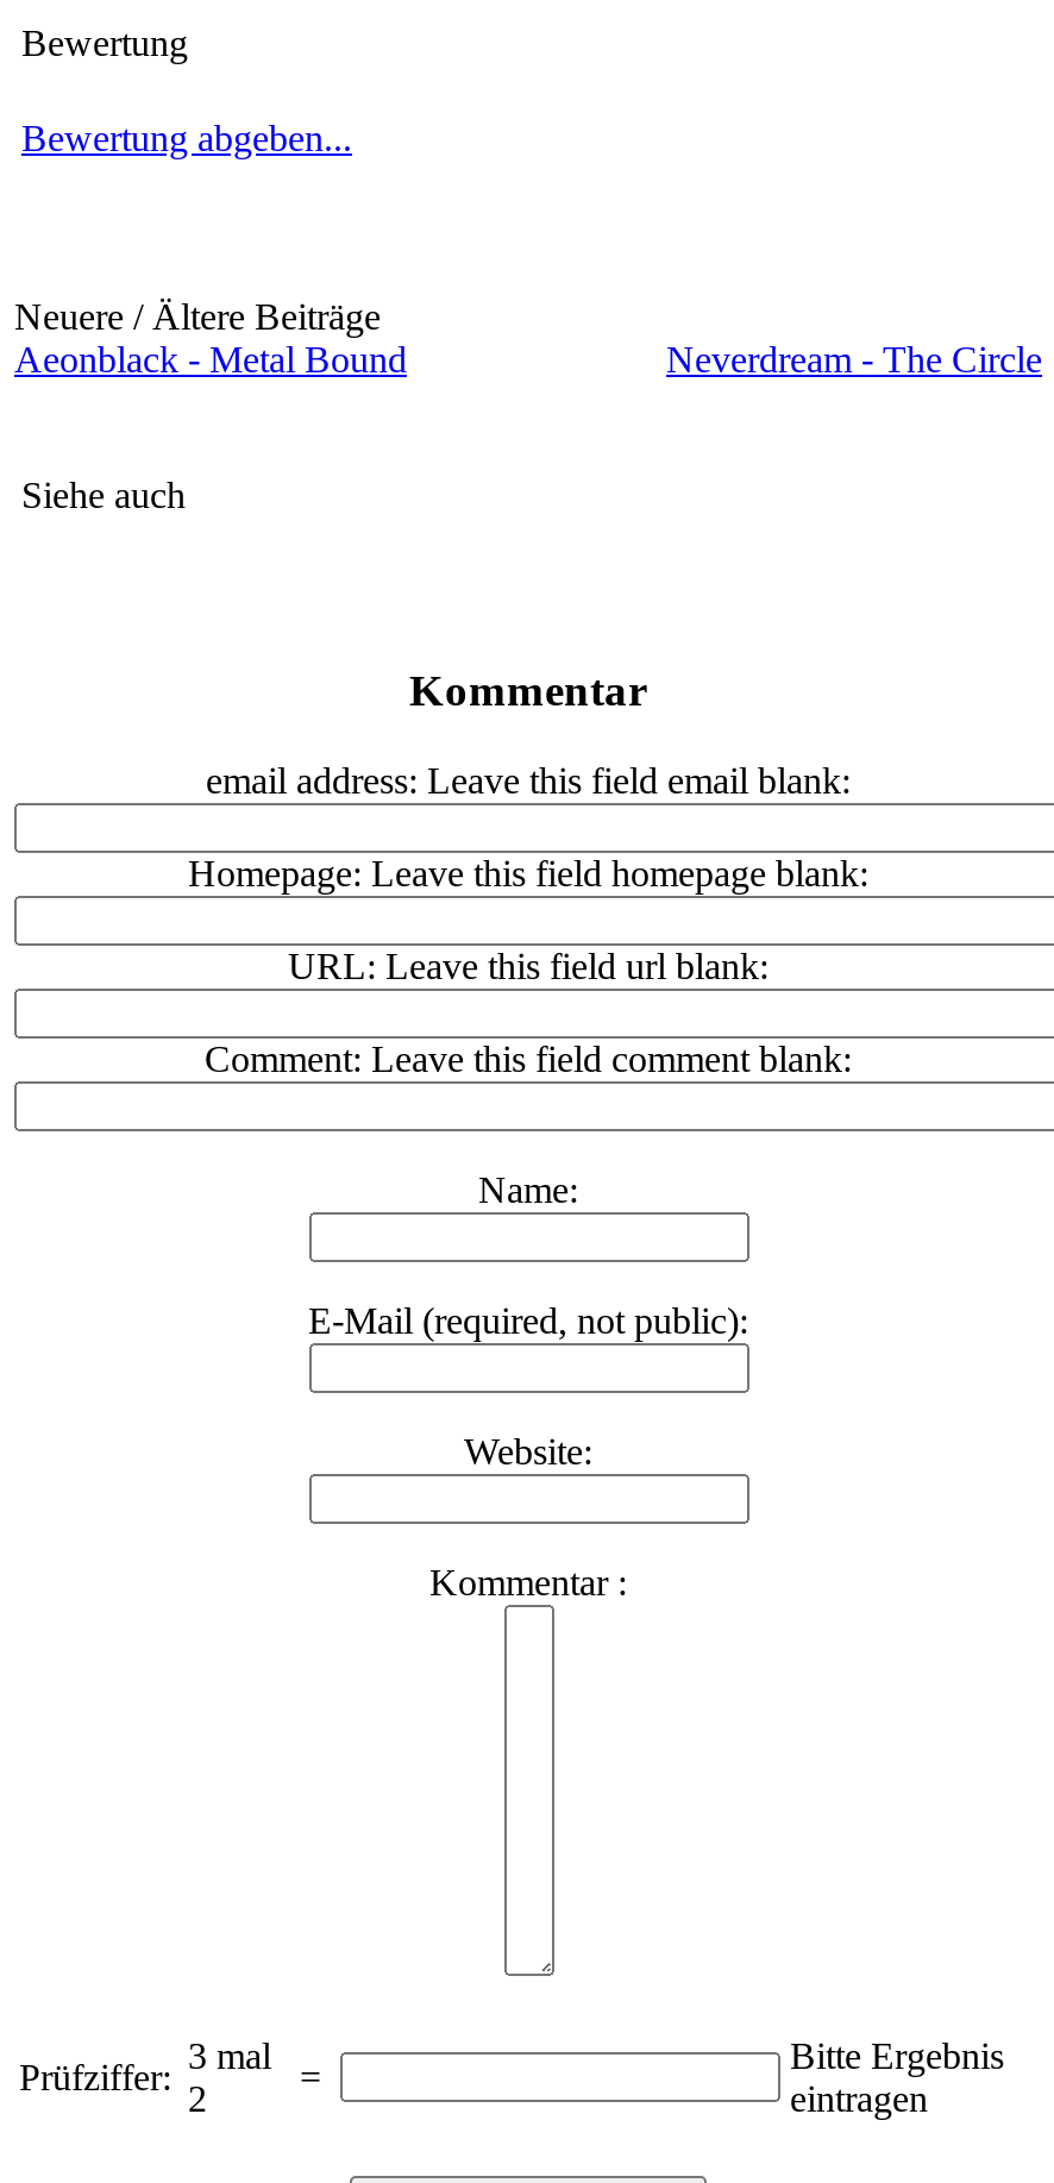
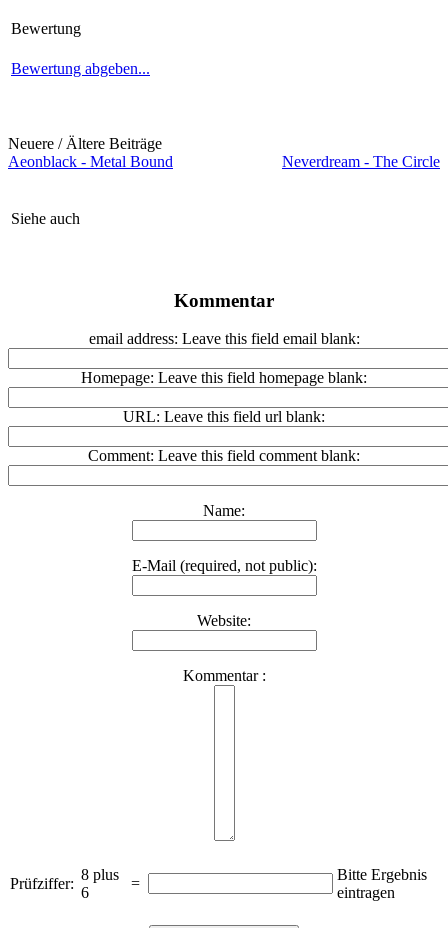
[188,2036,271,2120] 3 mal | 2 -> [81,866,119,901] 8 plus | 6

